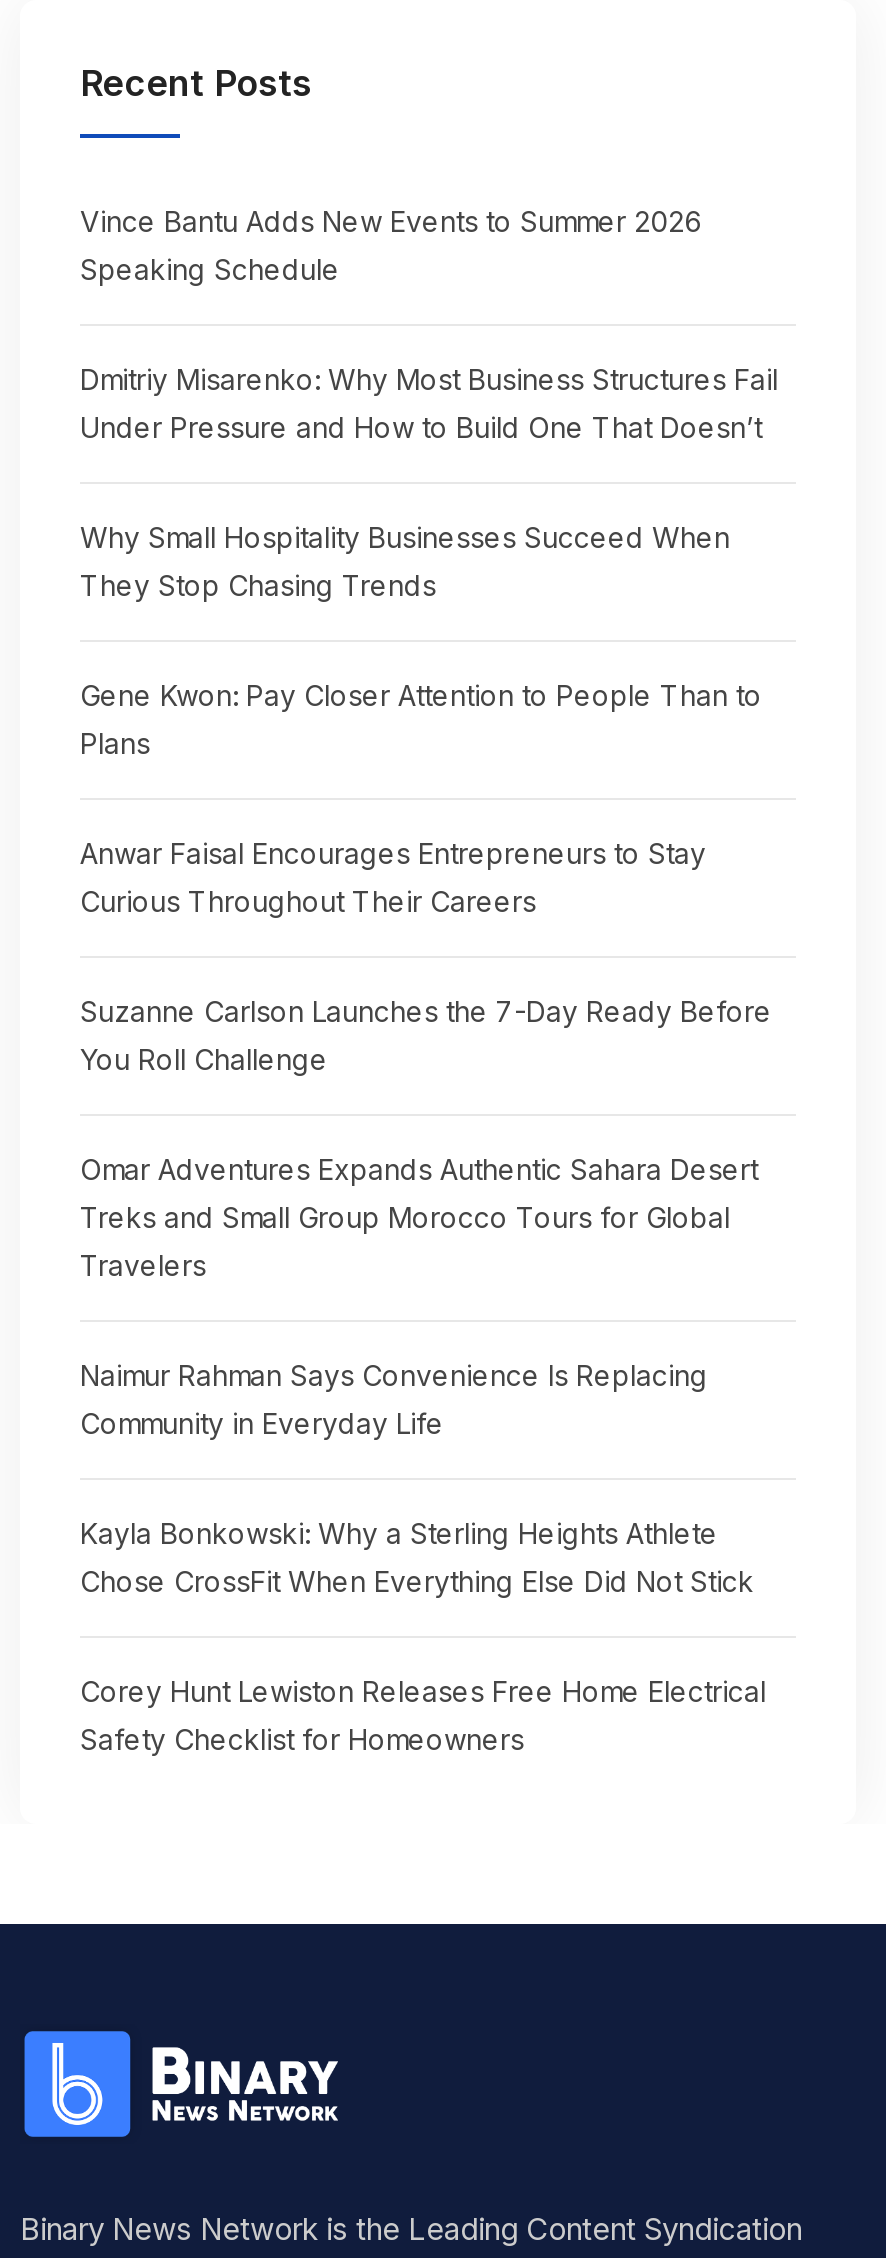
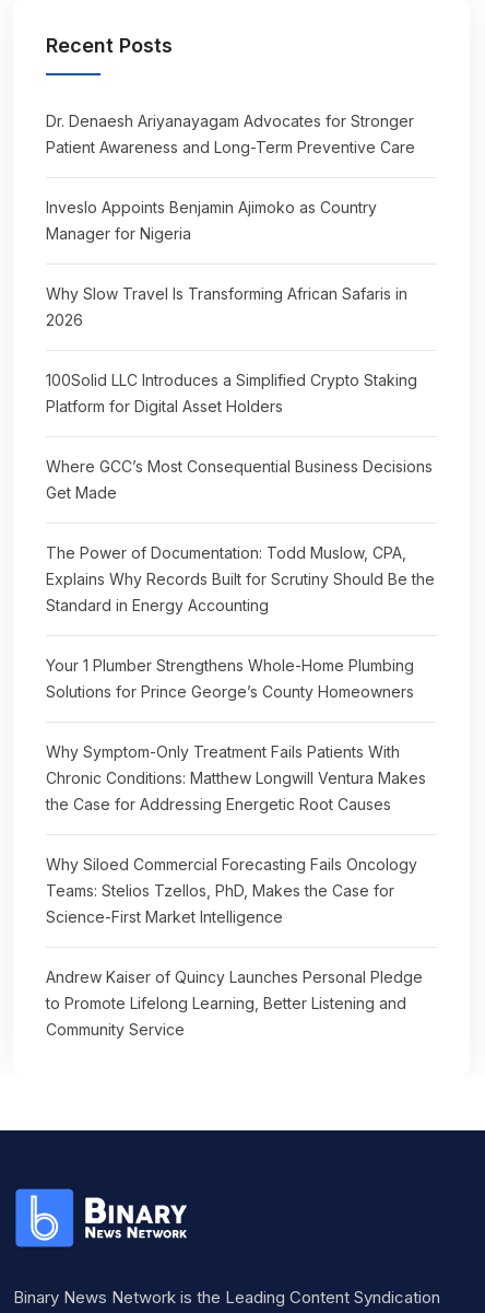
[80,205,702,287] Vince Bantu Adds New Events to Summer 2026 | Speaking Schedule -> [46,112,415,157] Dr. Denaesh Ariyanayagam Advocates for Stronger | Patient Awareness and Long-Term Preventive Care
[80,363,778,445] Dmitriy Misarenko: Why Most Business Structures Fail | Under Pressure and How to Build One That Doesn’t -> [46,198,377,243] Inveslo Appoints Benjamin Ajimoko as Country | Manager for Nigeria
[80,521,730,603] Why Small Hospitality Businesses Succeed When | They Stop Chasing Trends -> [46,285,407,330] Why Slow Travel Is Transforming African Safaris in | 2026
[80,679,762,761] Gene Kwon: Pay Closer Attention to People Than to | Plans -> [46,371,417,416] 100Solid LLC Introduces a Simplified Crypto Staking | Platform for Digital Asset Holders
[80,837,706,919] Anwar Faisal Encourages Entrepreneurs to Stay | Curious Throughout Their Careers -> [46,457,433,502] Where GCC’s Most Consequential Business Decisions | Get Made
[80,995,772,1077] Suzanne Carlson Launches the 7-Day Ready Before | You Roll Challenge -> [46,544,435,615] The Power of Documentation: Todd Muslow, CPA, | Explains Why Records Built for Scrutiny Should Be the | Standard in Energy Accounting
[80,1153,758,1283] Omar Adventures Expands Authentic Sahara Desert | Treks and Small Group Morocco Tours for Global | Travelers -> [46,656,414,701] Your 1 Plumber Strengthens Whole-Home Plumbing | Solutions for Prince George’s County Homeowners
[80,1359,708,1441] Naimur Rahman Says Convenience Is Replacing | Community in Everyday Life -> [46,743,426,814] Why Symptom-Only Treatment Fails Patients With | Chronic Conditions: Matthew Longwill Ventura Makes | the Case for Addressing Energetic Root Causes
[80,1517,754,1599] Kayla Bonkowski: Why a Sterling Heights Athlete | Chose CrossFit When Everything Else Did Not Stick -> [46,855,417,926] Why Siloed Commercial Forecasting Fails Oncology | Teams: Stelios Tzellos, PhD, Makes the Case for | Science-First Market Intelligence
[80,1675,766,1757] Corey Hunt Lewiston Releases Free Home Electrical | Safety Checklist for Homeowners -> [46,968,423,1039] Andrew Kaiser of Quincy Launches Personal Pledge | to Promote Lifelong Learning, Better Listening and | Community Service

